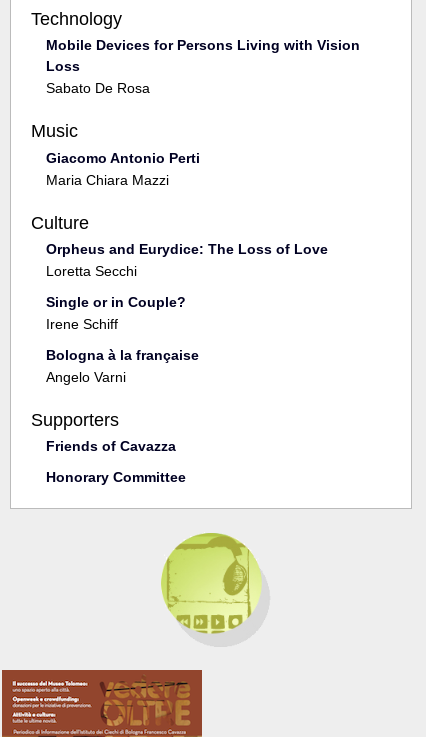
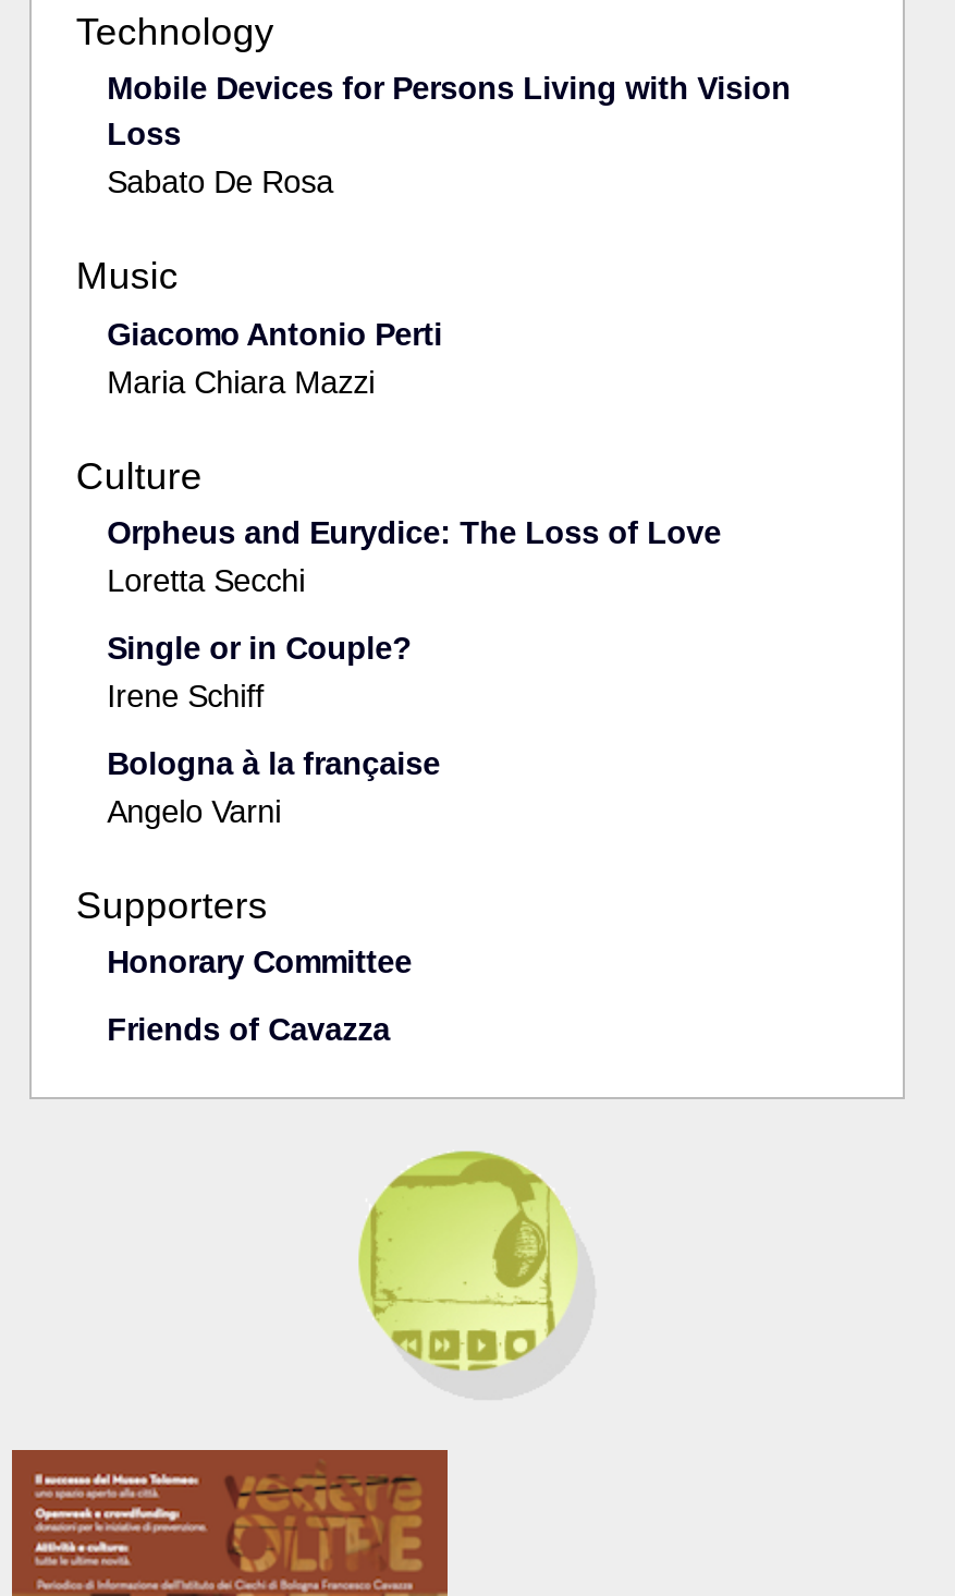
moved [46,438,176,454] -> [107,1012,390,1047]: Friends of Cavazza
moved [46,469,186,485] -> [107,945,412,980]: Honorary Committee

